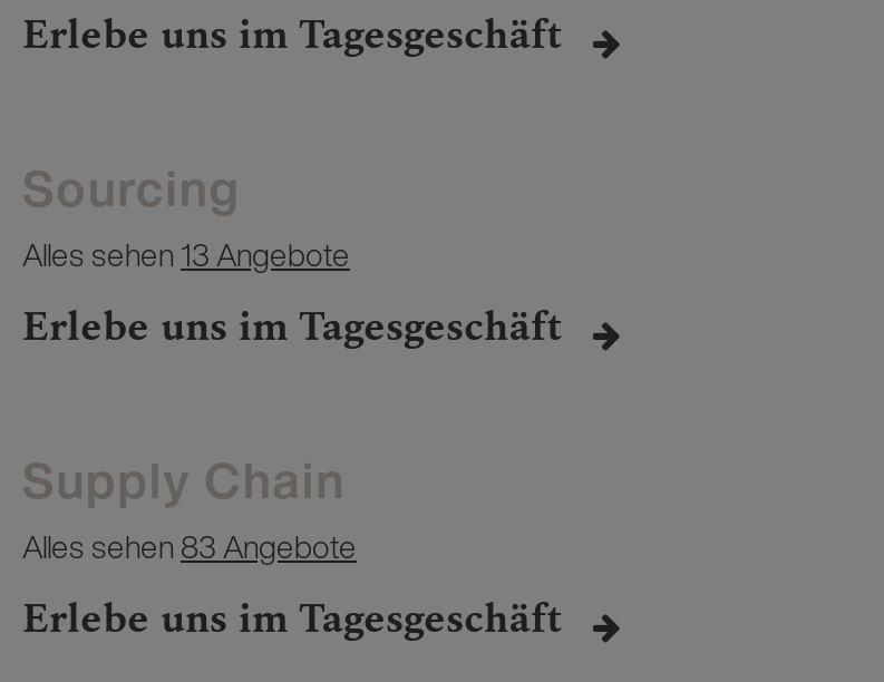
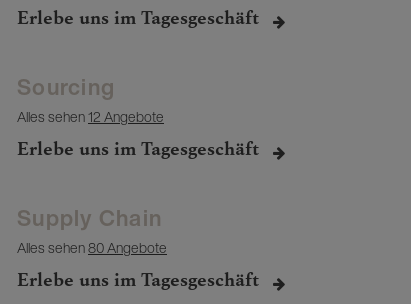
[22,231,350,277] Alles sehen 13 Angebote -> [17,106,164,127] Alles sehen 12 Angebote
[22,523,357,569] Alles sehen 83 Angebote -> [17,237,167,258] Alles sehen 80 Angebote

